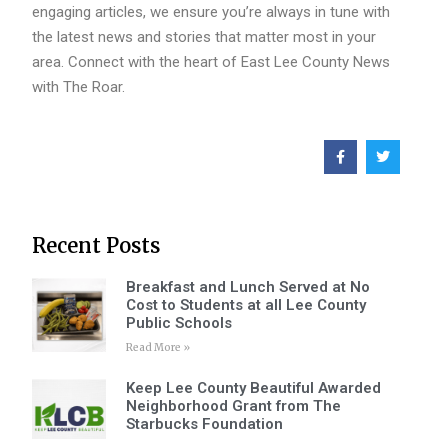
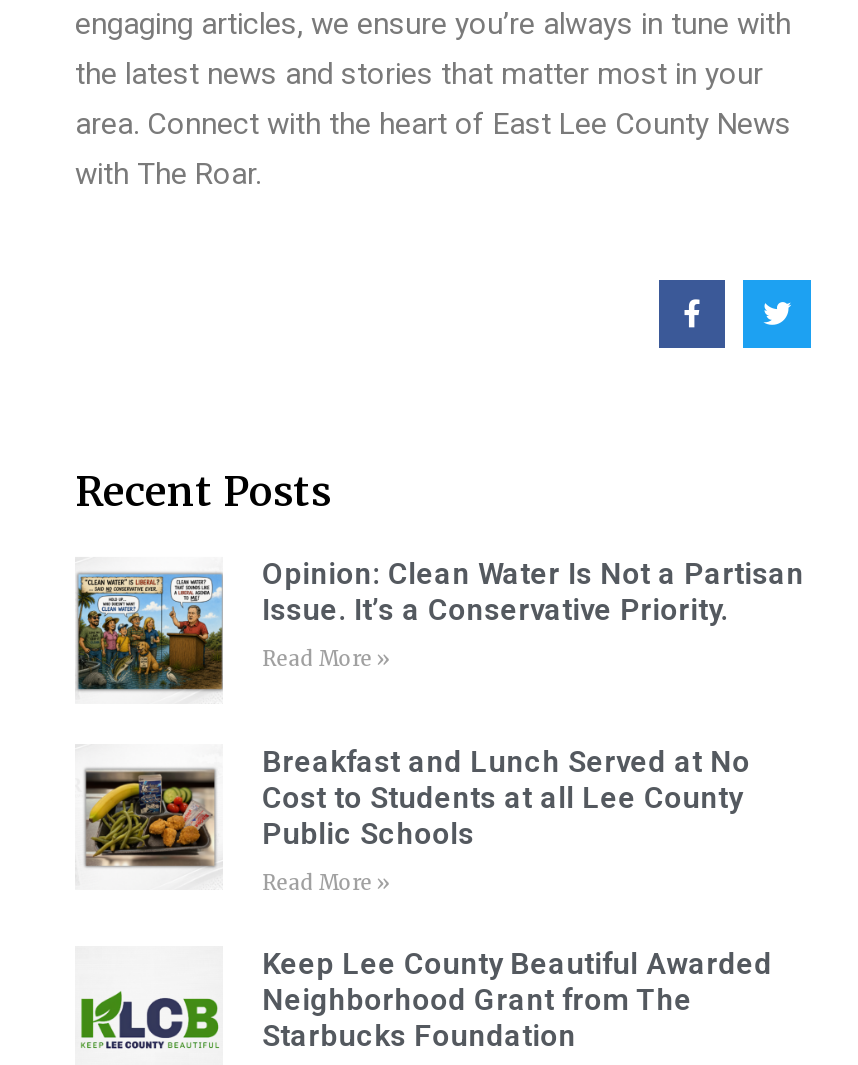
none -> [75,556,804,692] [image] | Opinion: Clean Water Is Not a Partisan | Issue. It’s a Conservative Priority. | Read More »

